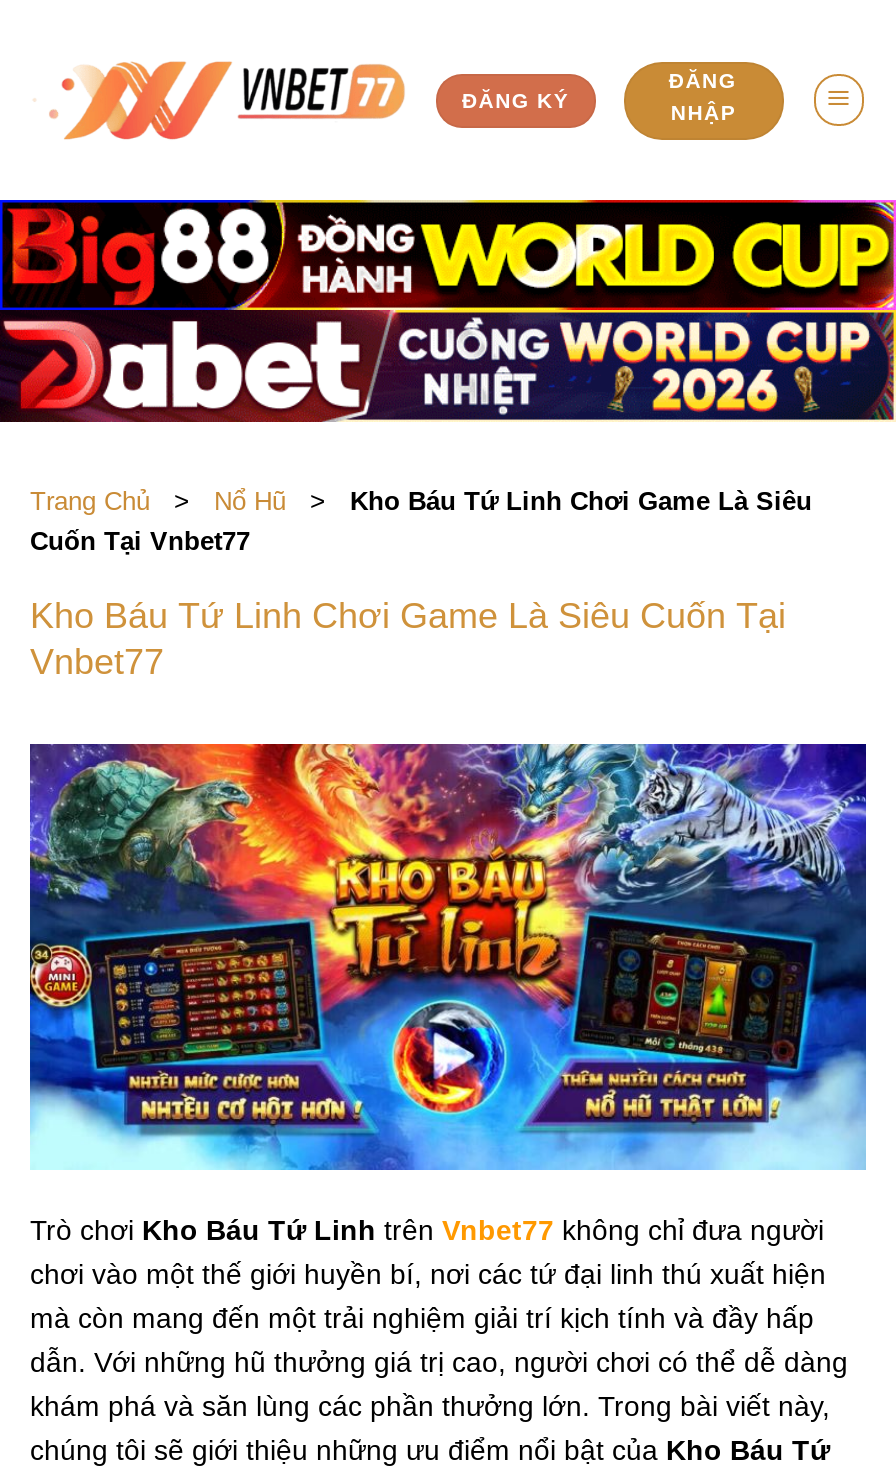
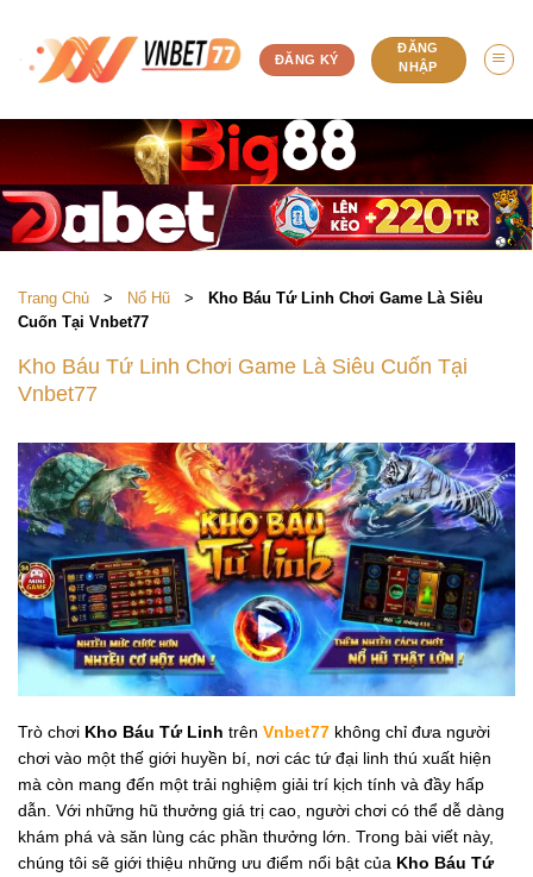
[6,198,890,418] [image] -> [4,118,529,249] [image]

